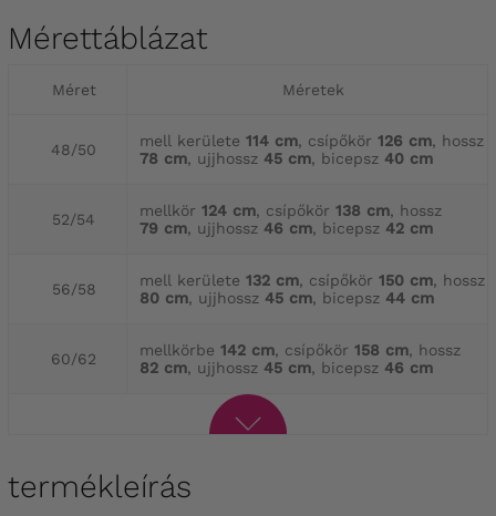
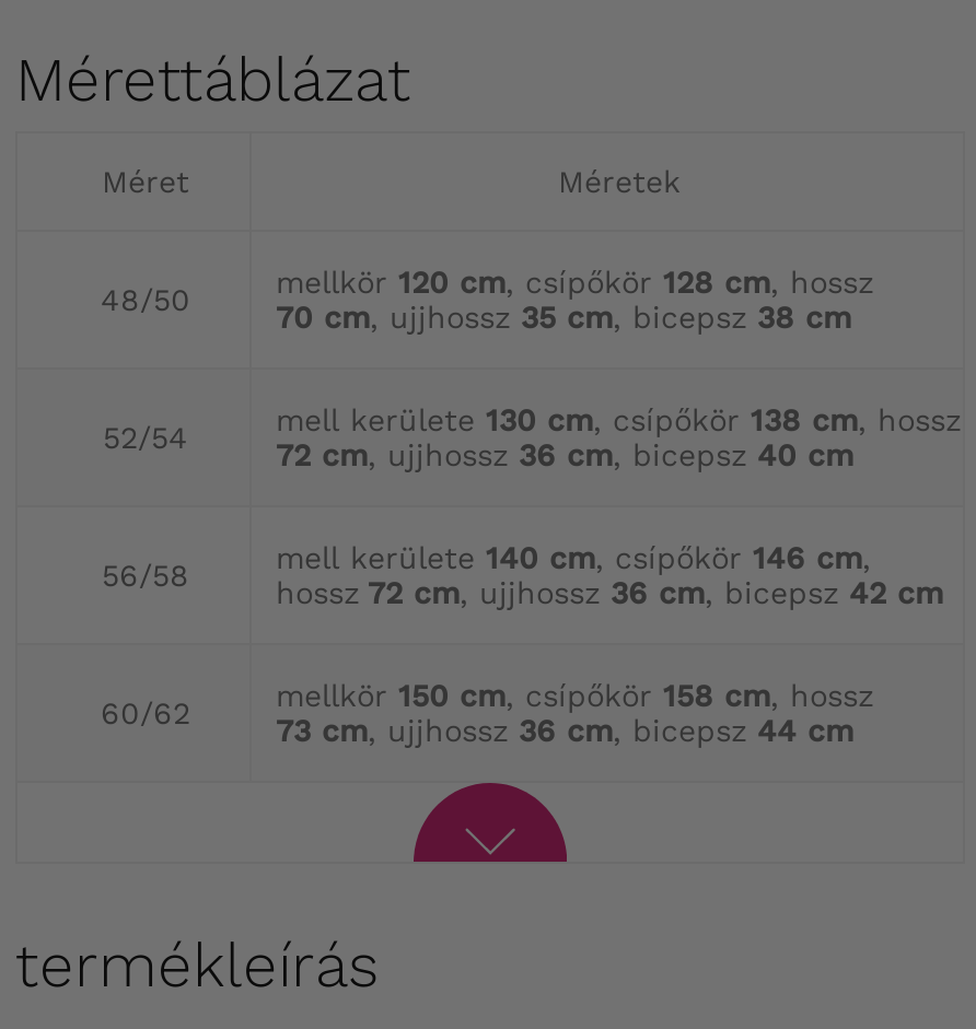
[139,132,484,167] mell kerülete 114 cm, csípőkör 126 cm, hossz | 78 cm, ujjhossz 45 cm, bicepsz 40 cm -> [276,265,873,335] mellkör 120 cm, csípőkör 128 cm, hossz | 70 cm, ujjhossz 35 cm, bicepsz 38 cm
[139,202,442,237] mellkör 124 cm, csípőkör 138 cm, hossz | 79 cm, ujjhossz 46 cm, bicepsz 42 cm -> [276,402,961,472] mell kerülete 130 cm, csípőkör 138 cm, hossz | 72 cm, ujjhossz 36 cm, bicepsz 40 cm
[139,271,485,307] mell kerülete 132 cm, csípőkör 150 cm, hossz | 80 cm, ujjhossz 45 cm, bicepsz 44 cm -> [276,540,943,610] mell kerülete 140 cm, csípőkör 146 cm, | hossz 72 cm, ujjhossz 36 cm, bicepsz 42 cm
[139,341,461,359] mellkörbe 142 cm, csípőkör 158 cm, hossz -> [276,678,873,713] mellkör 150 cm, csípőkör 158 cm, hossz
[139,359,433,376] 82 cm, ujjhossz 45 cm, bicepsz 46 cm -> [276,713,853,748] 73 cm, ujjhossz 36 cm, bicepsz 44 cm

